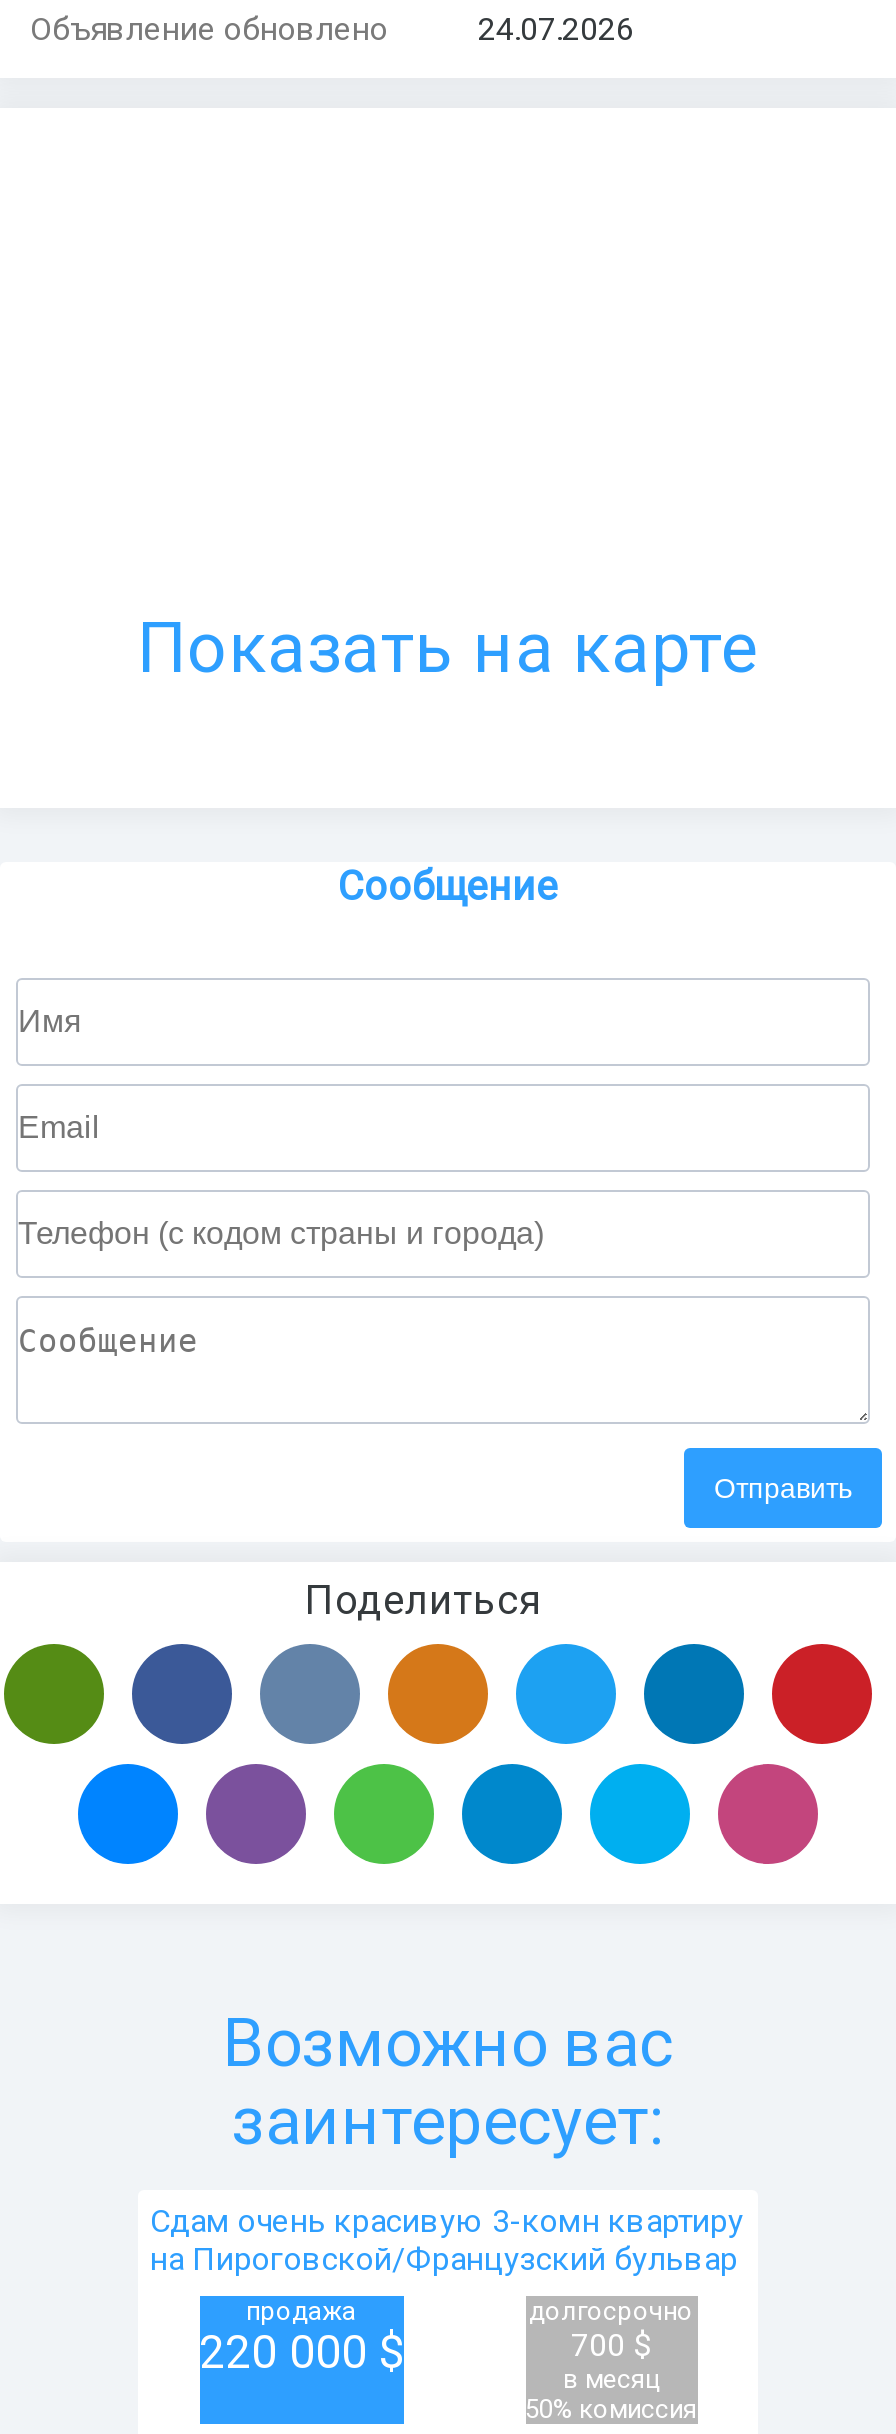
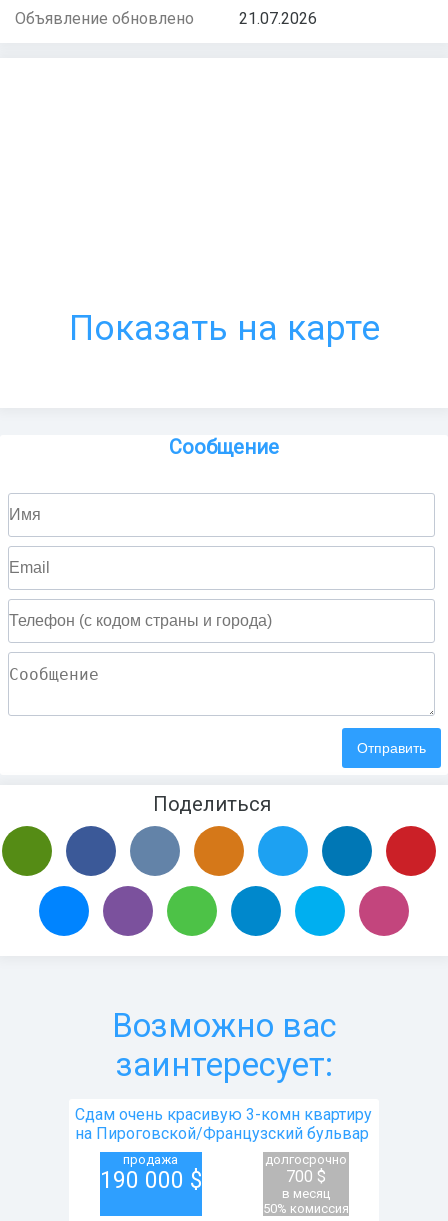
[478,10,634,48] 24.07.2026 -> [239,9,317,28] 21.07.2026
[199,2326,403,2380] 220 000 $ -> [99,1167,201,1194] 190 000 $

